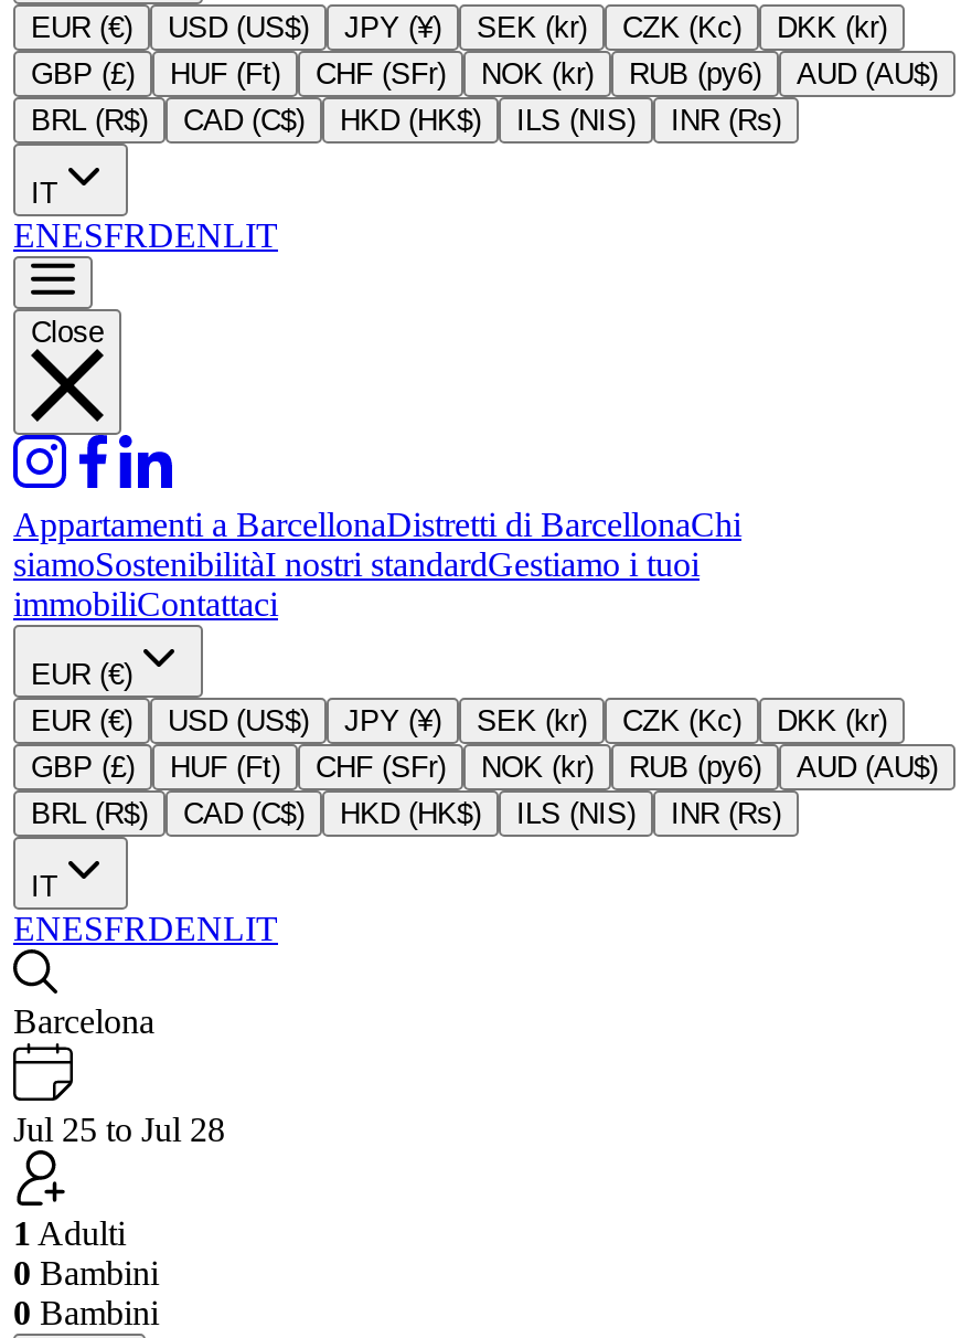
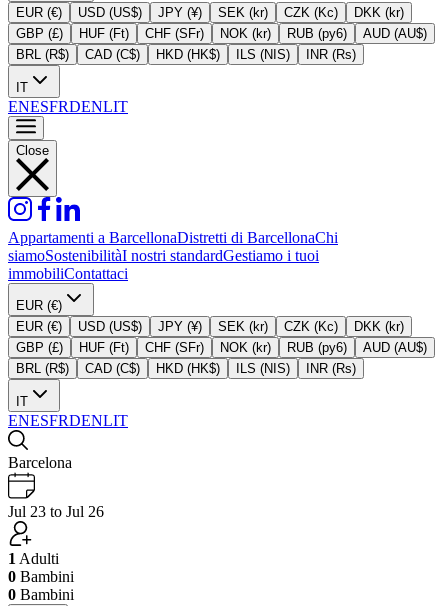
[13,1111,225,1148] Jul 25 to Jul 28 -> [8,503,104,520] Jul 23 to Jul 26

